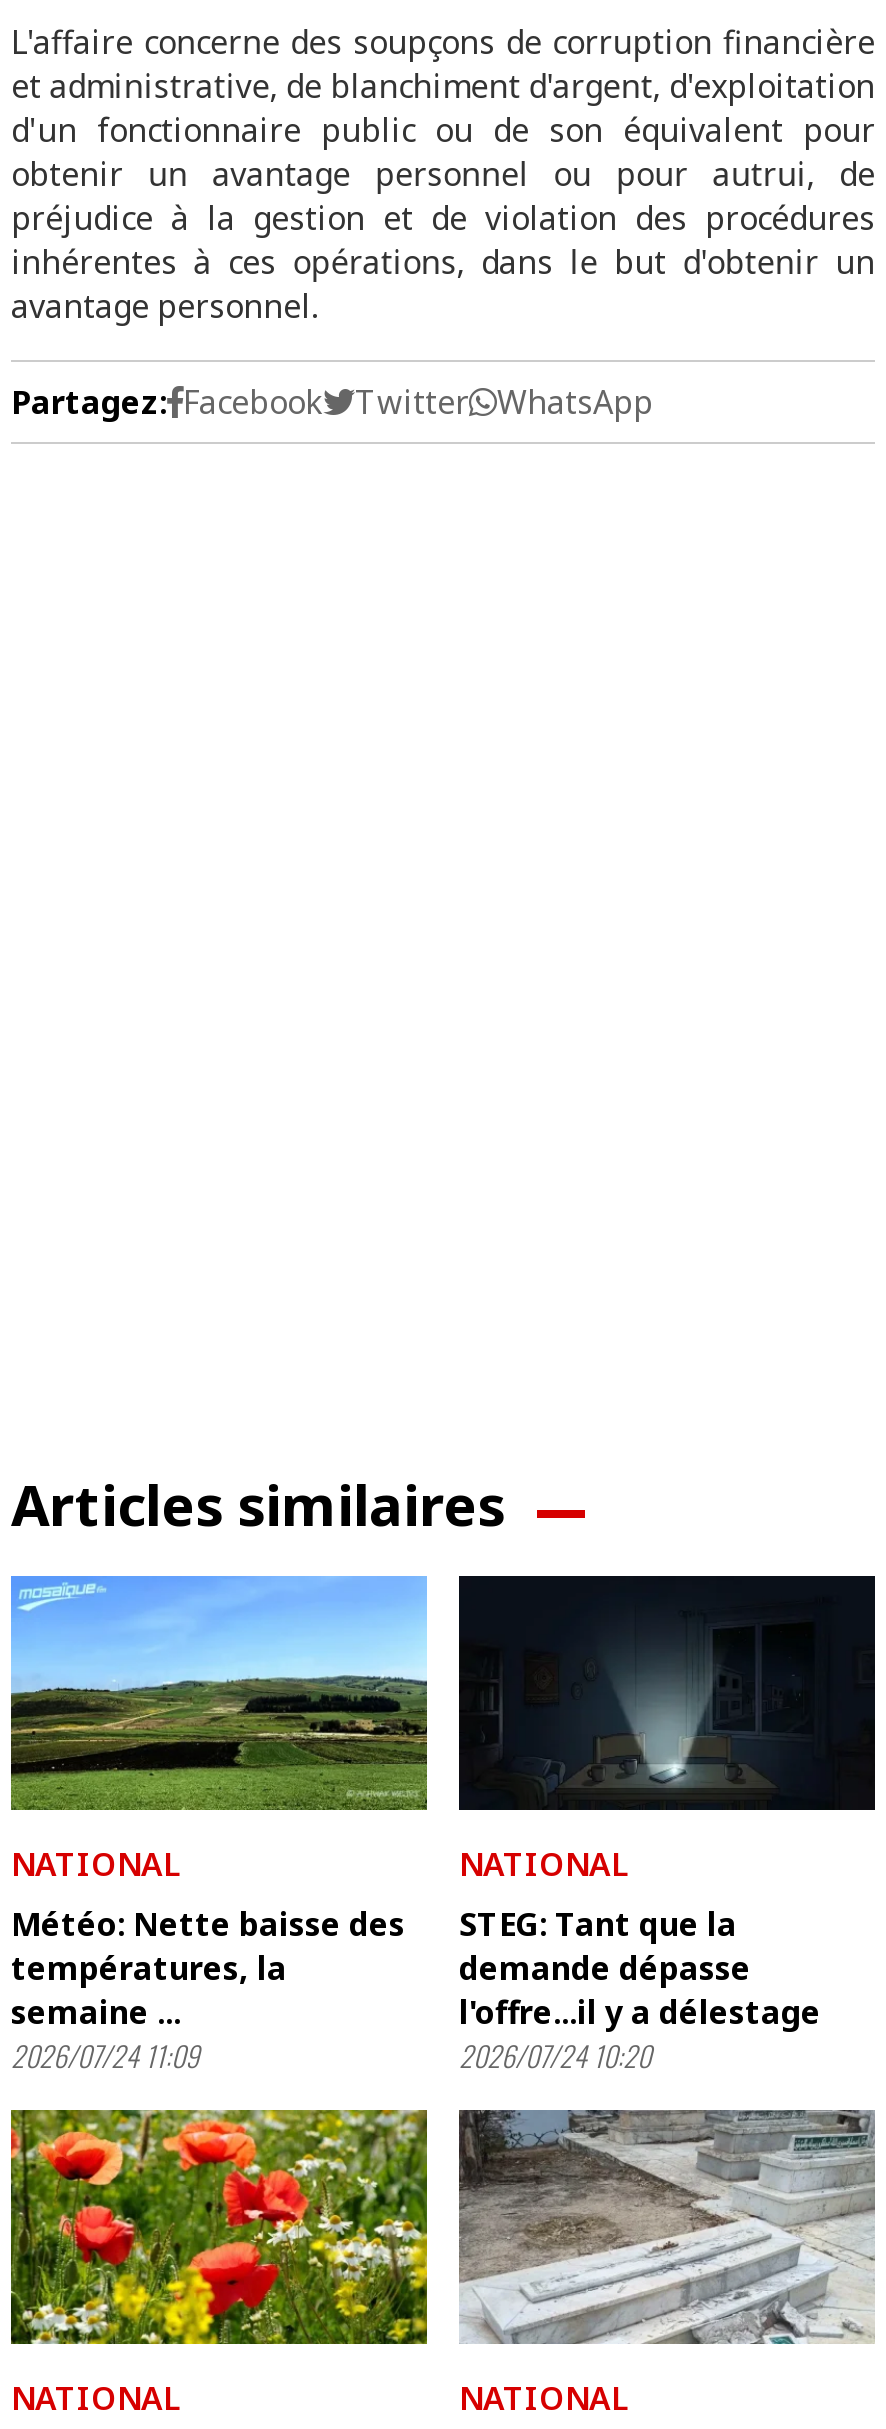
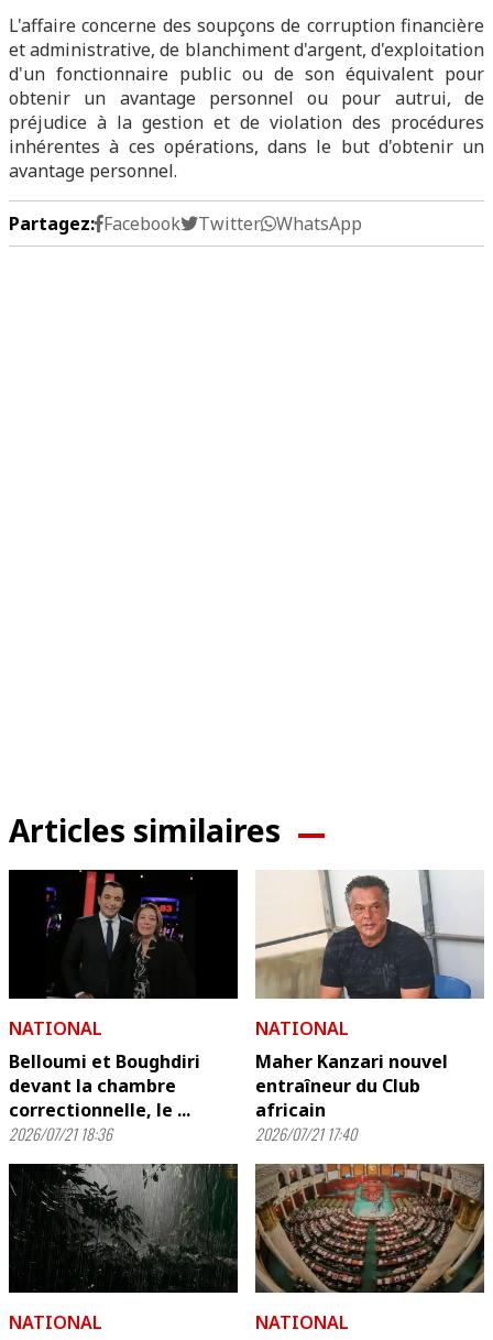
[9,1574,429,1812] [image] -> [8,869,239,1000] [image]
[457,1574,877,1812] [image] -> [254,870,484,1000] [image]
[11,1902,405,2076] Météo: Nette baisse des | températures, la | semaine ... | 2026/07/24 11:09 -> [9,1049,200,1145] Belloumi et Boughdiri | devant la chambre | correctionnelle, le ... | 2026/07/21 18:36
[459,1902,821,2076] STEG: Tant que la | demande dépasse | l'offre...il y a délestage | 2026/07/24 10:20 -> [255,1049,448,1145] Maher Kanzari nouvel | entraîneur du Club | africain | 2026/07/21 17:40
[9,2108,429,2346] [image] -> [8,1163,239,1294] [image]
[459,2108,875,2346] [image] -> [254,1164,485,1294] [image]

